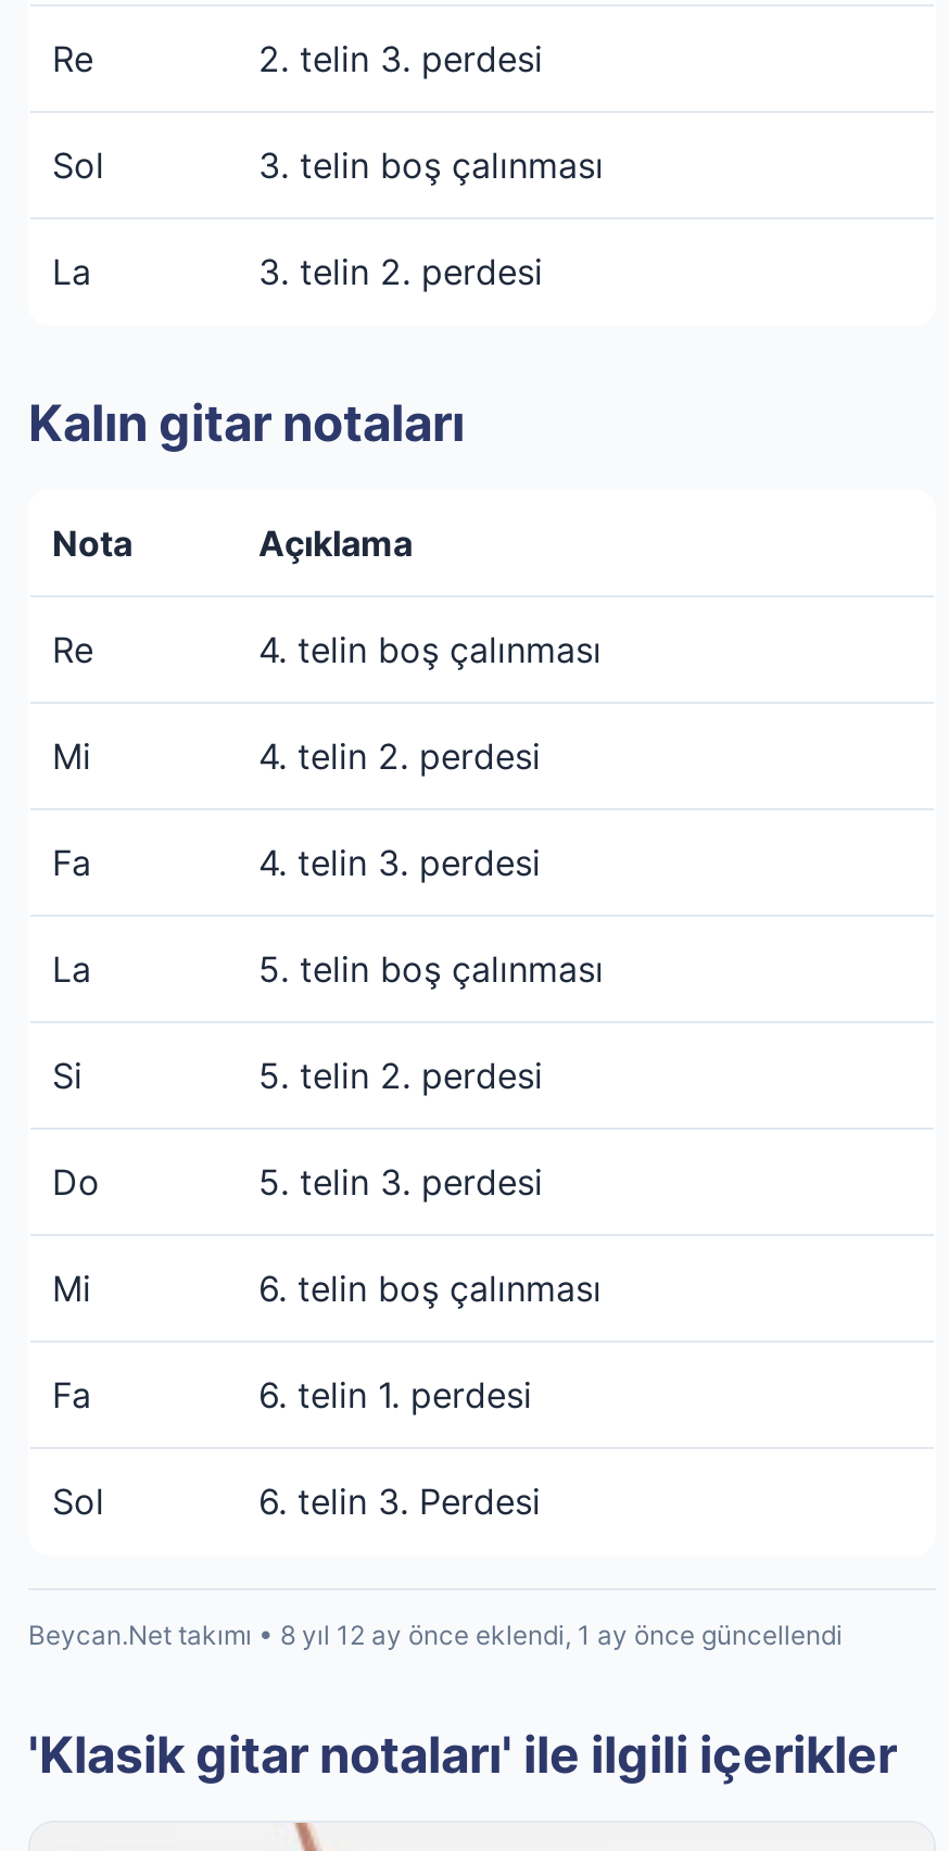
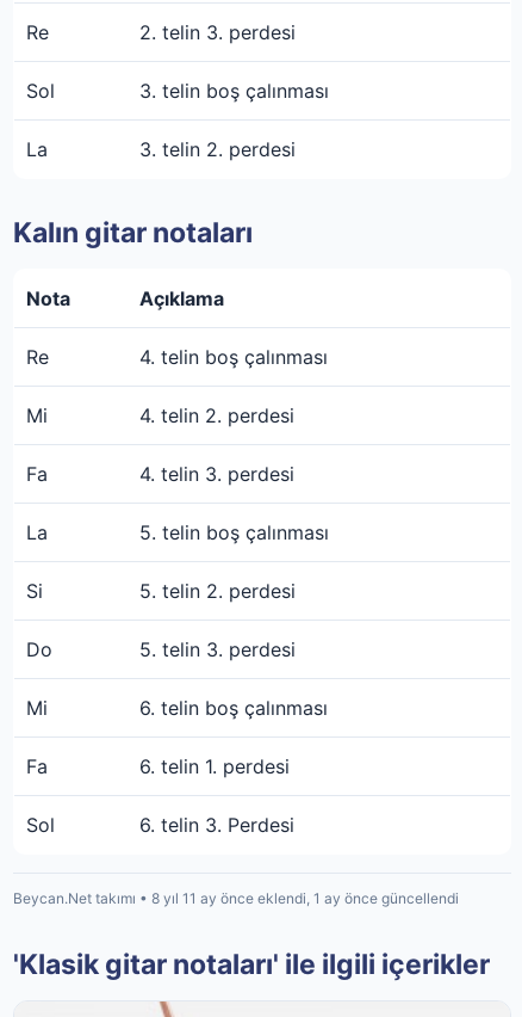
[28,1619,843,1651] Beycan.Net takımı • 8 yıl 12 ay önce eklendi, 1 ay önce güncellendi -> [13,889,459,907] Beycan.Net takımı • 8 yıl 11 ay önce eklendi, 1 ay önce güncellendi

